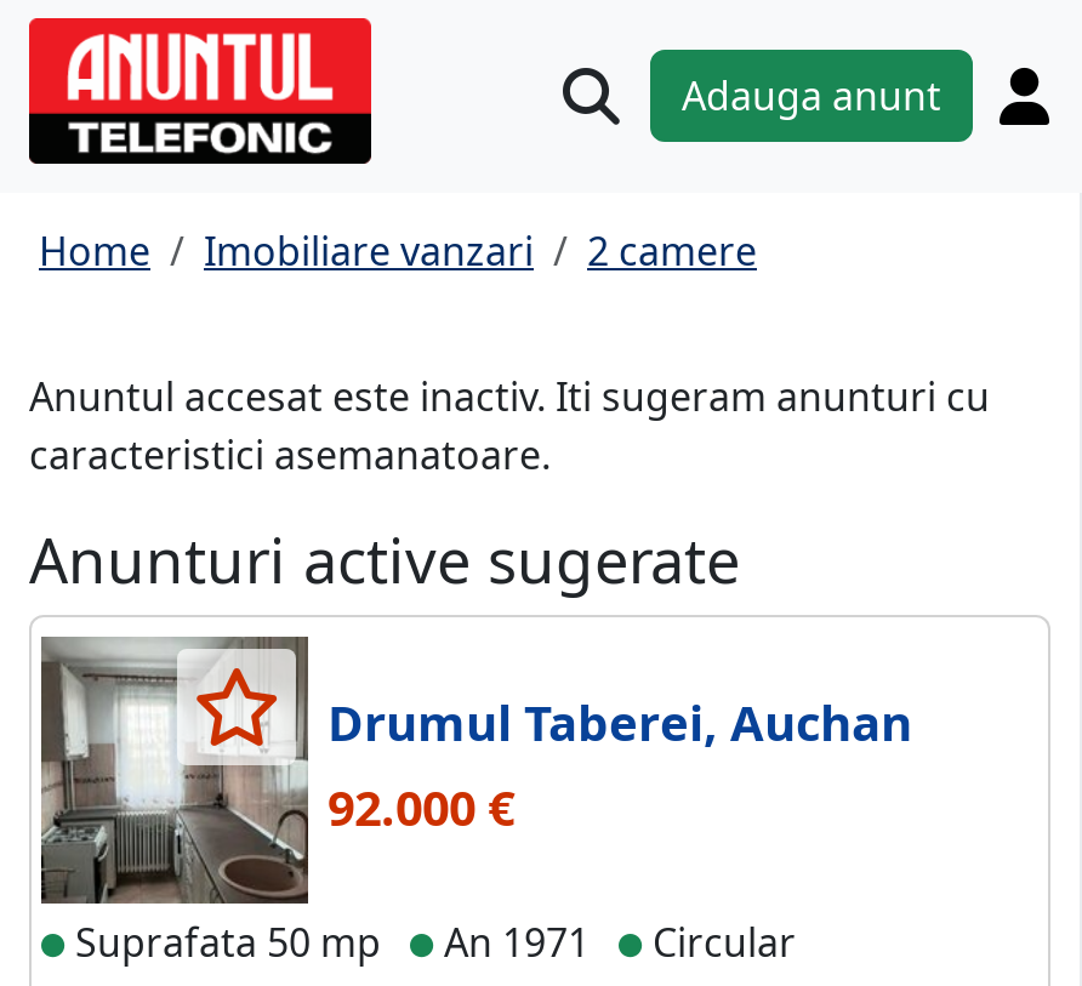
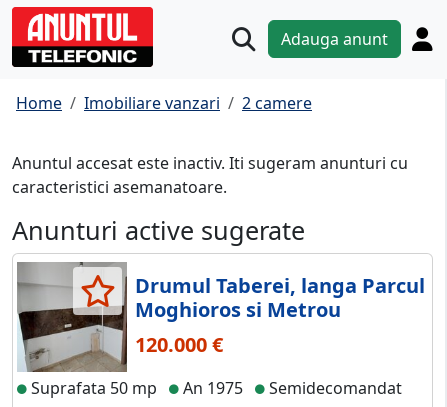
[39,637,912,906] [image] | Drumul Taberei, Auchan | 92.000 € -> [17,262,425,372] [image] | Drumul Taberei, langa Parcul | Moghioros si Metrou | 120.000 €
[434,916,796,969] An 1971 | Circular -> [179,377,402,399] An 1975 | Semidecomandat

